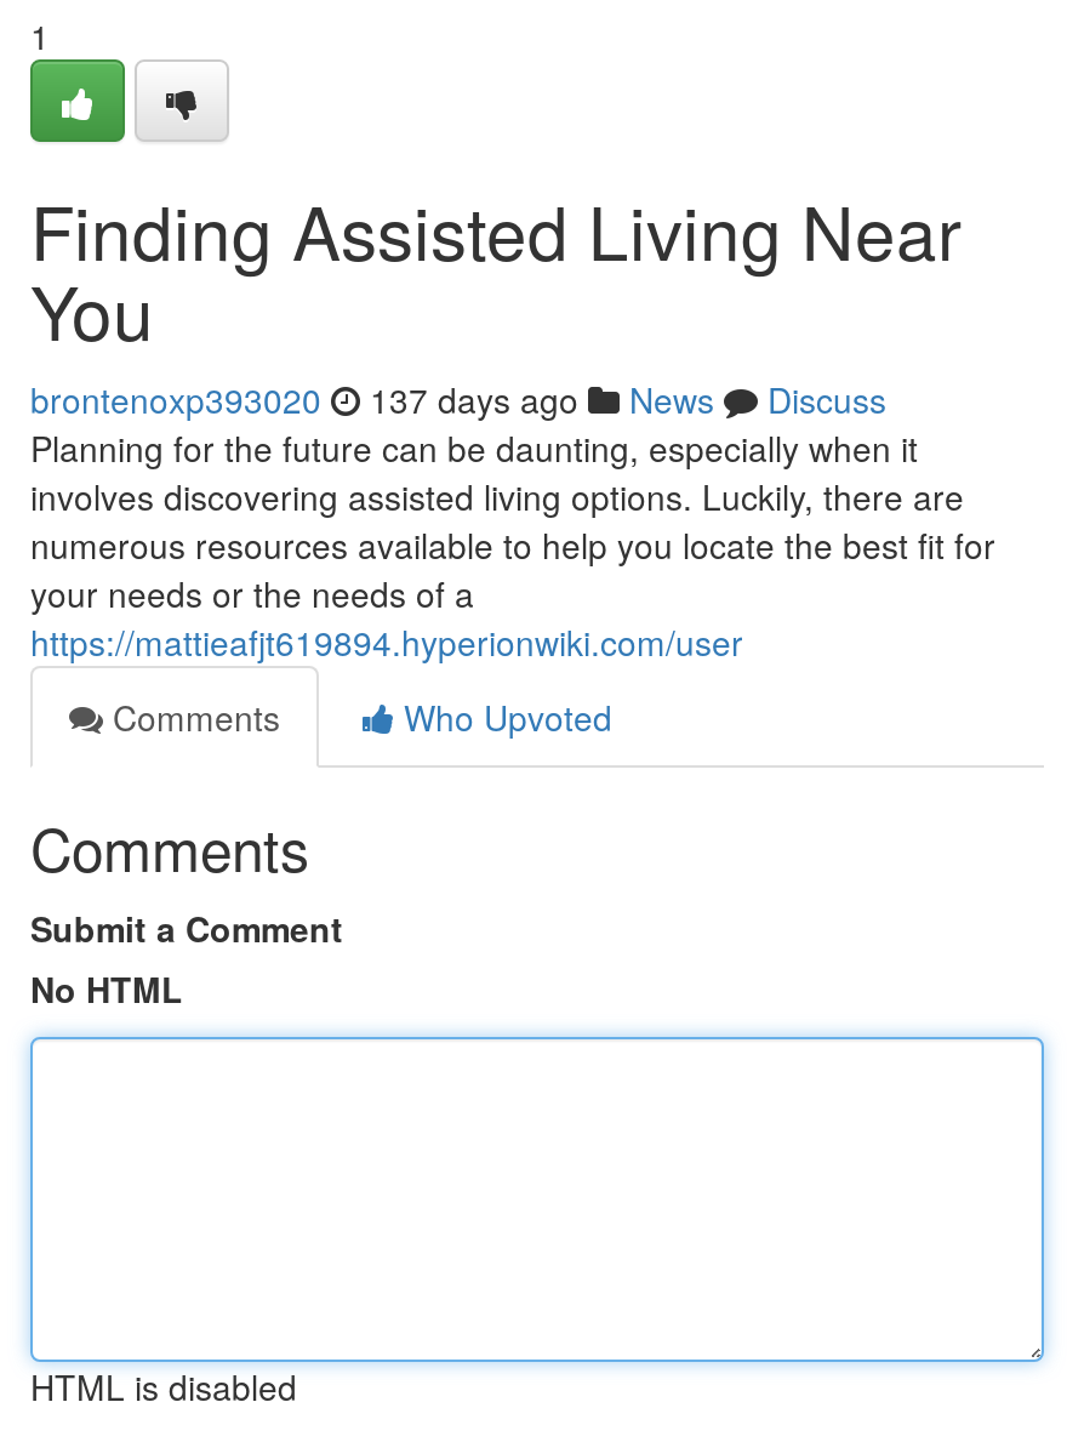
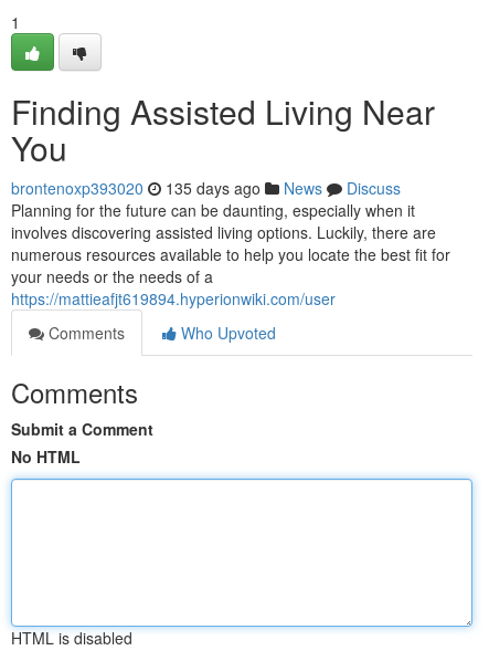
[30,375,886,423] brontenoxp393020 137 days ago News Discuss -> [11,177,401,199] brontenoxp393020 135 days ago News Discuss

